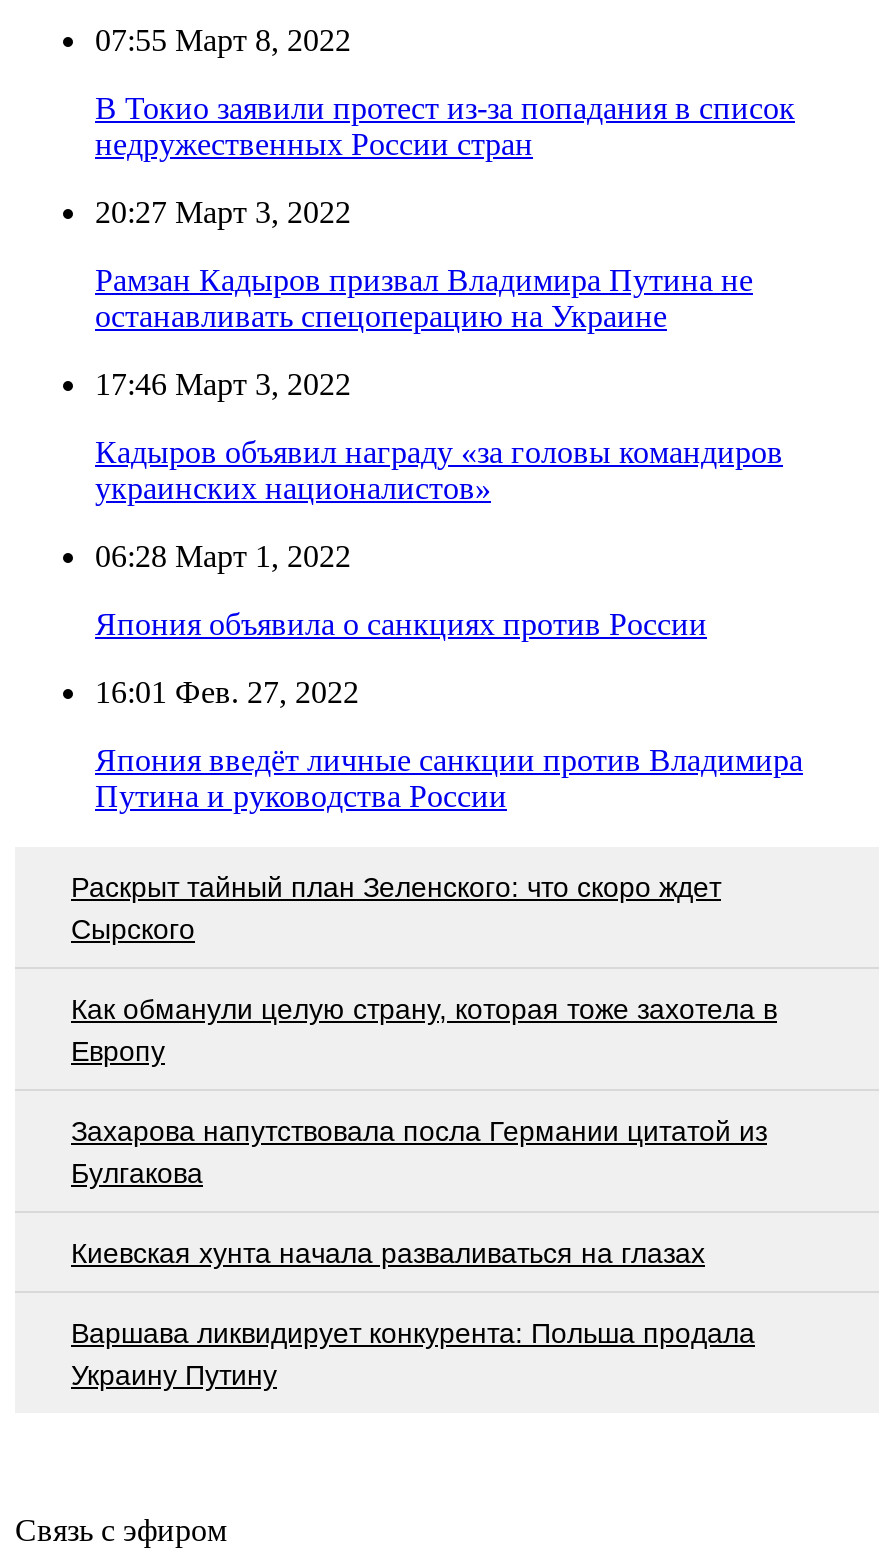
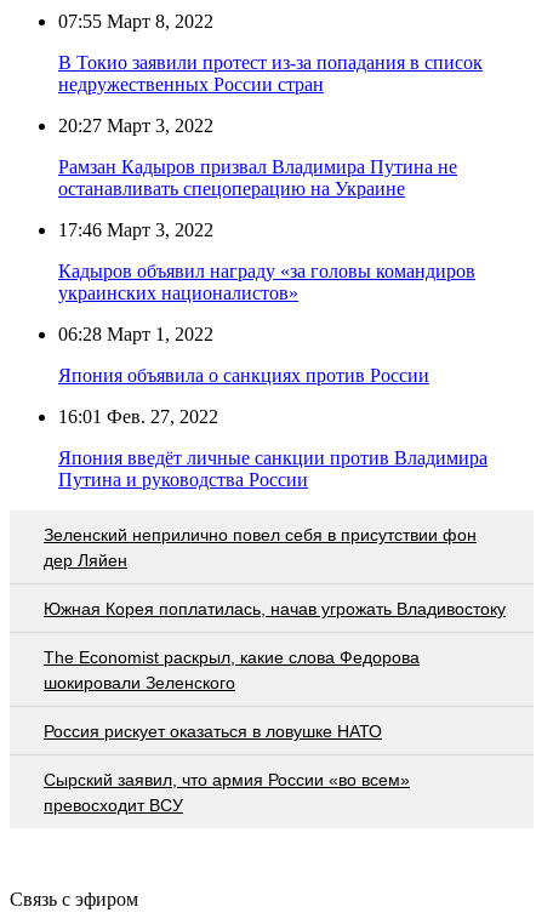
[71,871,721,945] Раскрыт тайный план Зеленского: что скоро ждет | Сырского -> [44,525,477,569] Зеленский неприлично повел cебя в присутствии фон | дер Ляйен
[71,993,777,1067] Как обманули целую страну, которая тоже захотела в | Европу -> [44,599,506,618] Южная Корея поплатилась, начав угрожать Владивостоку
[71,1115,767,1189] Захарова напутствовала посла Германии цитатой из | Булгакова -> [44,647,420,692] The Economist раскрыл, какие слова Федорова | шокировали Зеленского
[71,1237,705,1269] Киевская хунта начала разваливаться на глазах -> [44,721,382,740] Россия рискует оказаться в ловушке НАТО
[71,1317,755,1391] Варшава ликвидирует конкурента: Польша продала | Украину Путину -> [44,770,410,814] Сырский заявил, что армия России «во всем» | превосходит ВСУ

